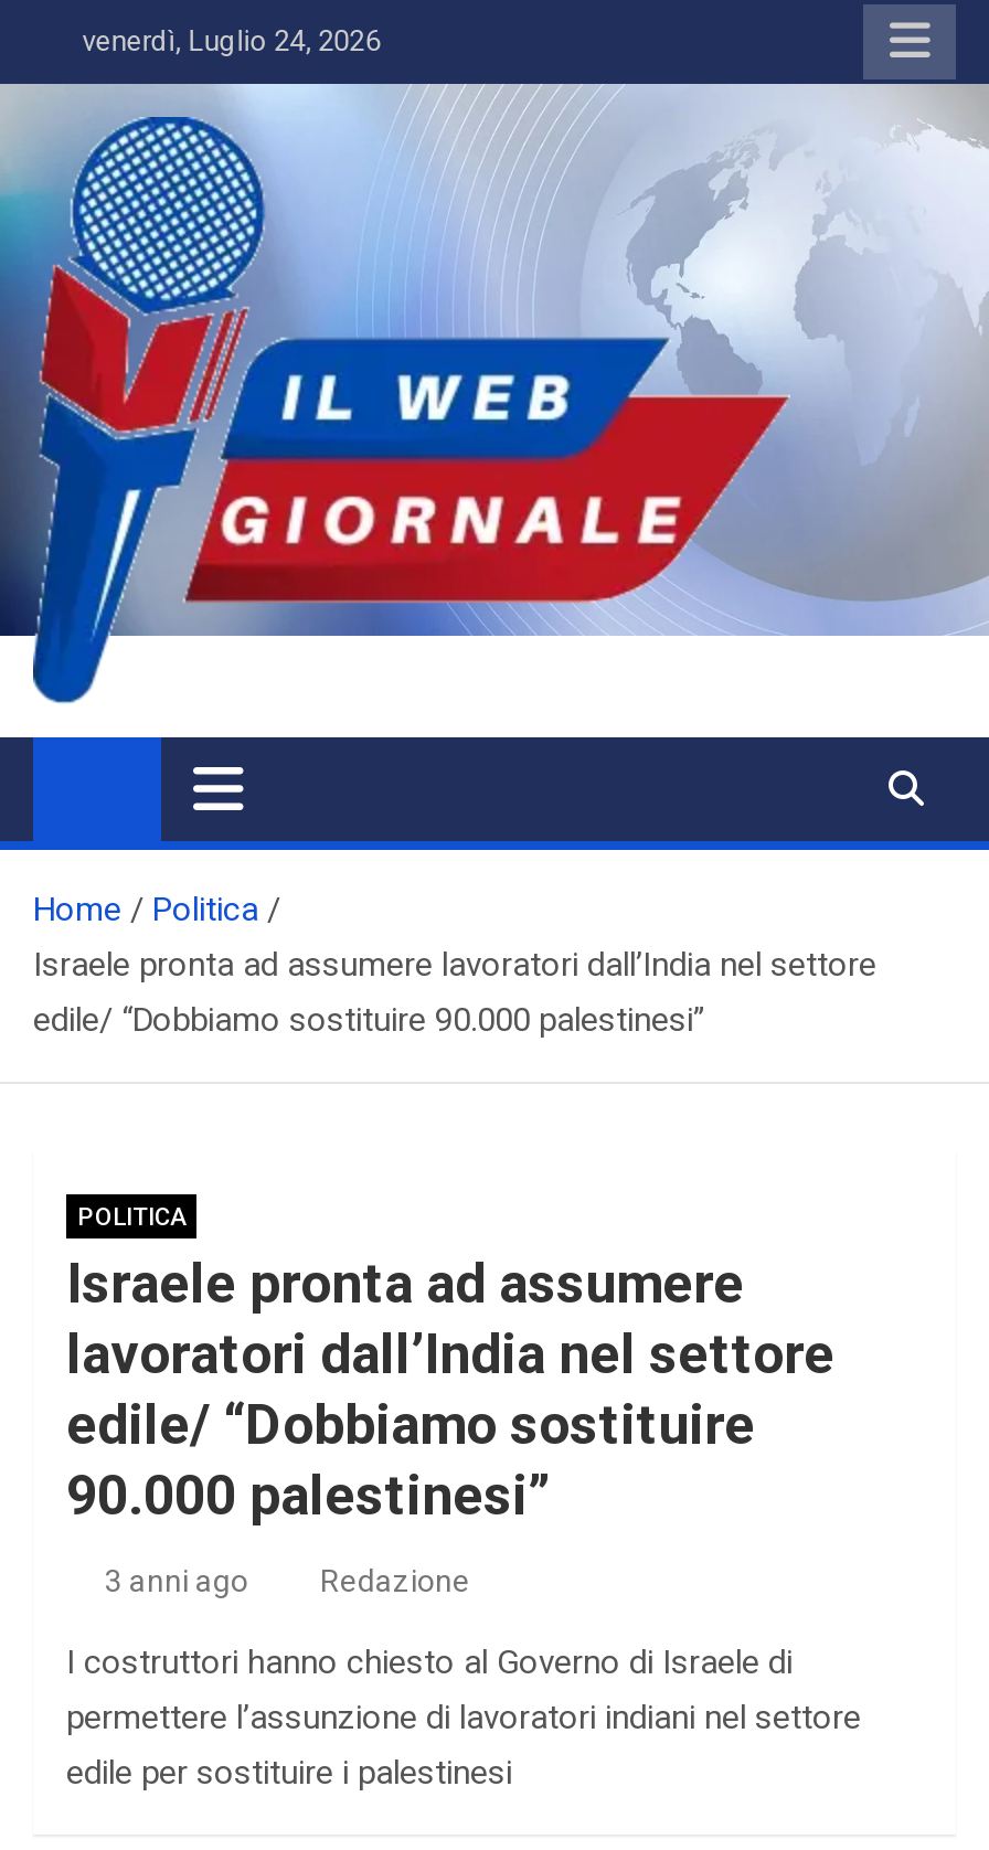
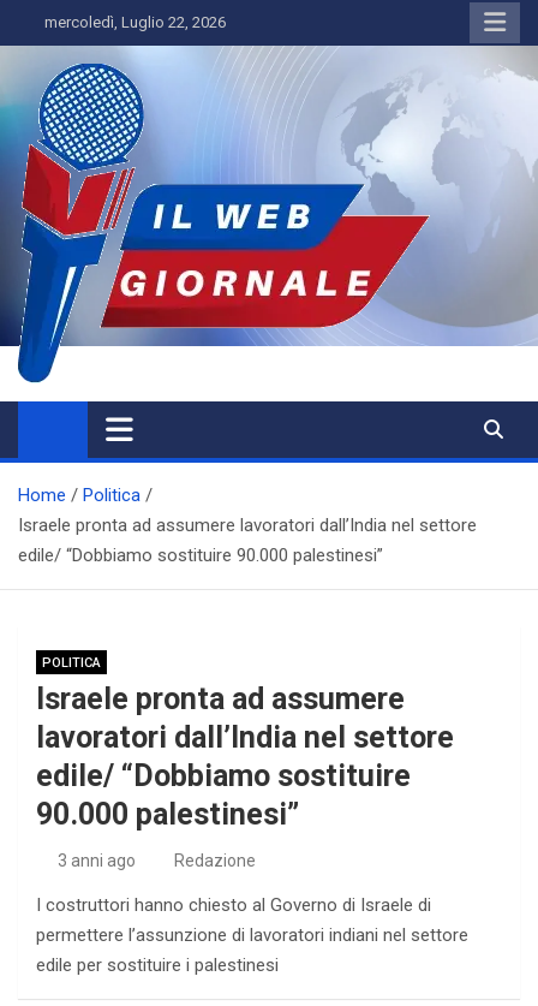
[69,24,380,57] venerdì, Luglio 24, 2026 -> [37,13,226,31] mercoledì, Luglio 22, 2026

